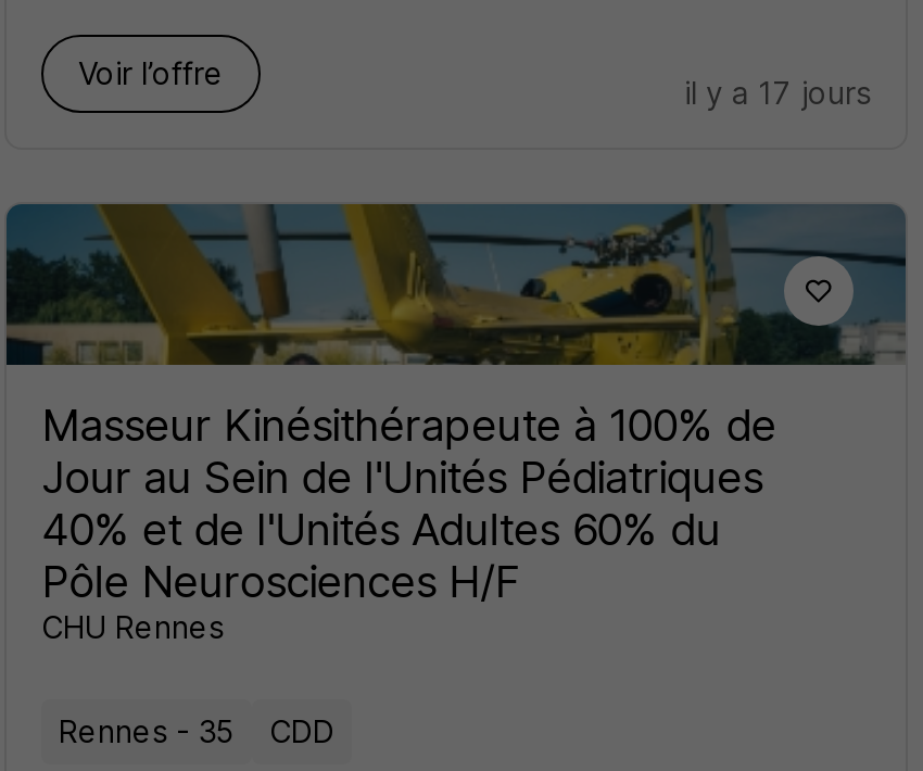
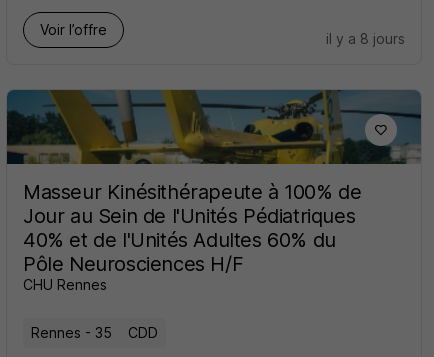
[684,74,871,111] il y a 17 jours -> [326,30,405,47] il y a 8 jours

